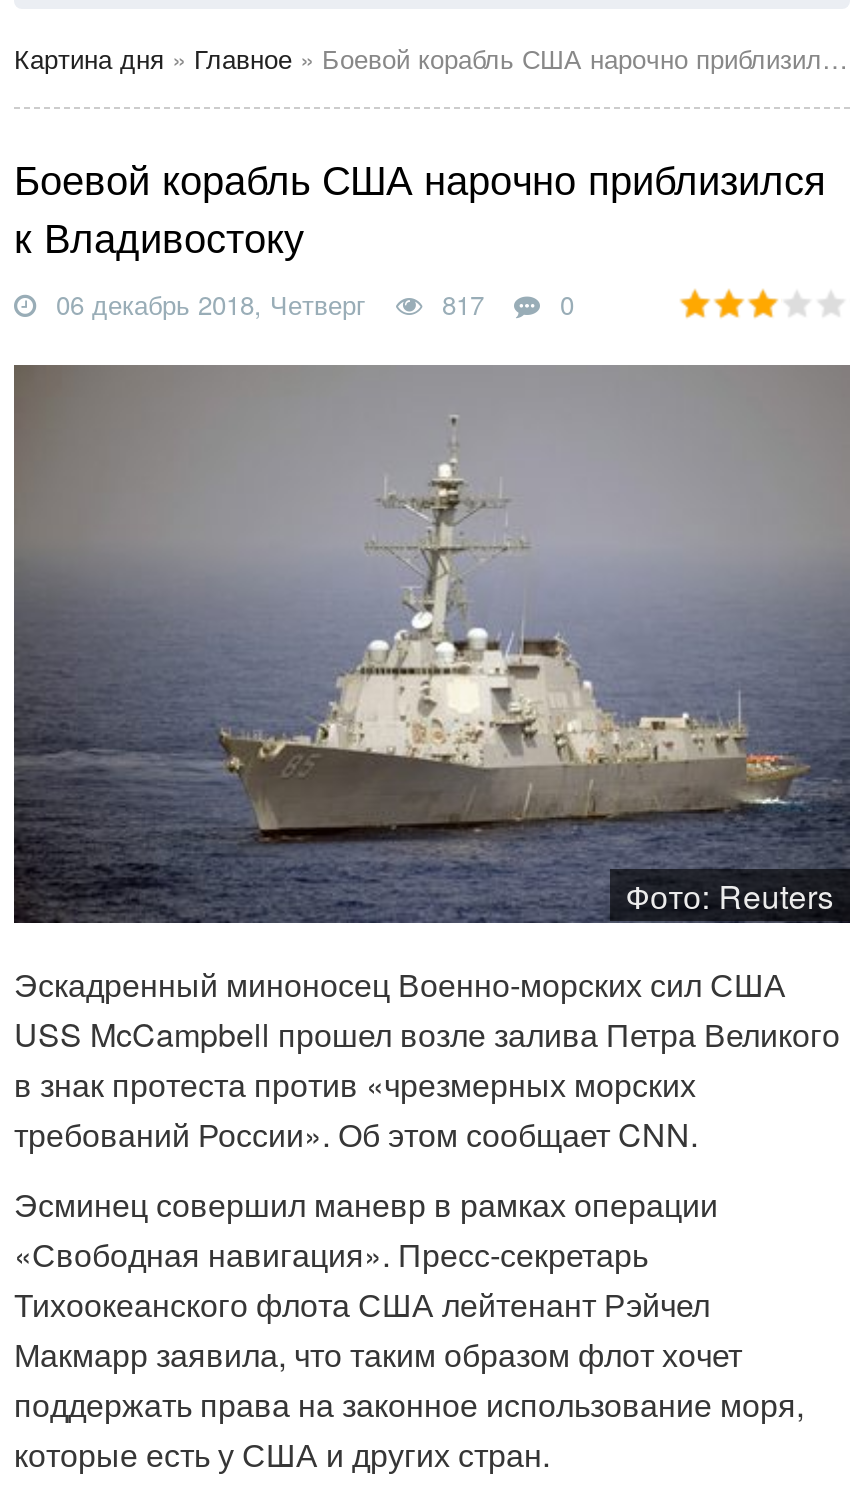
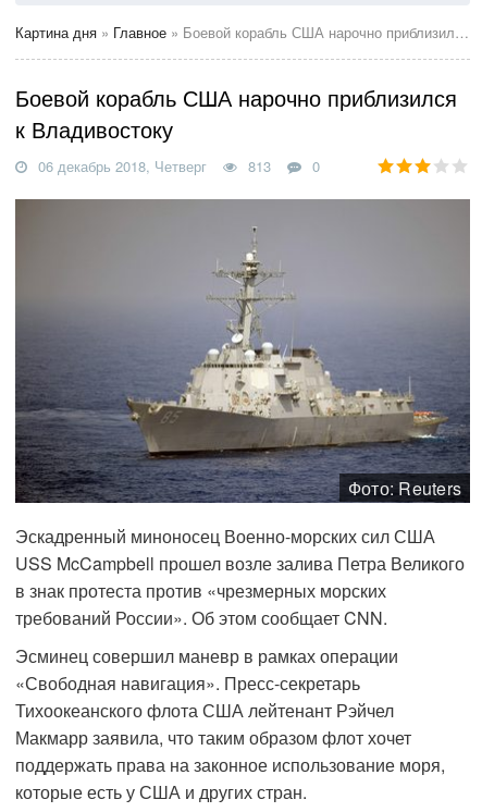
[56,285,574,323] 06 декабрь 2018, Четверг 817 0 -> [38,156,320,176] 06 декабрь 2018, Четверг 813 0

